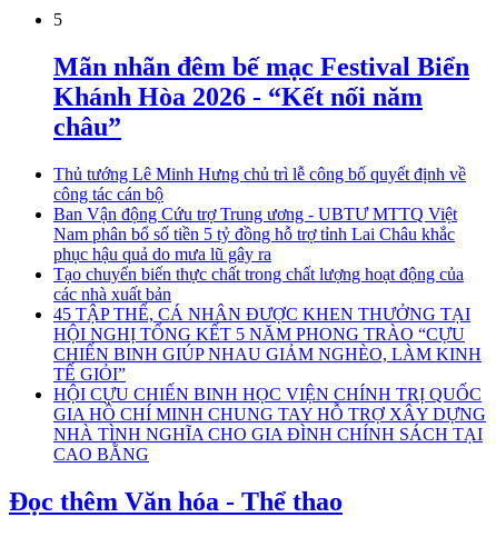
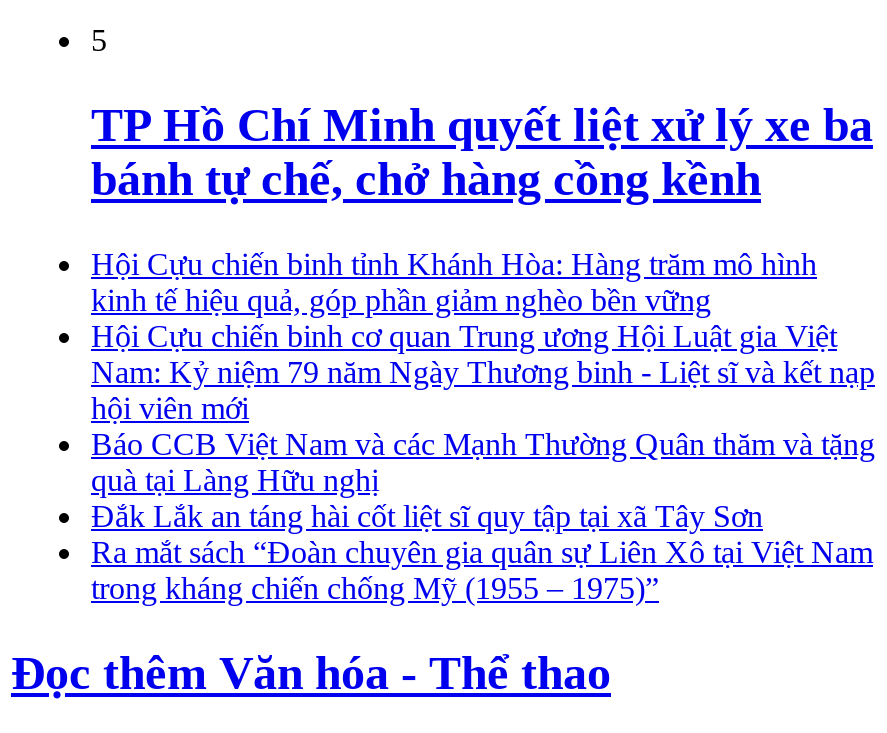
[53,52,469,141] Mãn nhãn đêm bế mạc Festival Biển | Khánh Hòa 2026 - “Kết nối năm | châu” -> [91,99,873,205] TP Hồ Chí Minh quyết liệt xử lý xe ba | bánh tự chế, chở hàng cồng kềnh
[53,164,486,463] Thủ tướng Lê Minh Hưng chủ trì lễ công bố quyết định về | công tác cán bộ | Ban Vận động Cứu trợ Trung ương - UBTƯ MTTQ Việt | Nam phân bổ số tiền 5 tỷ đồng hỗ trợ tỉnh Lai Châu khắc | phục hậu quả do mưa lũ gây ra | Tạo chuyển biến thực chất trong chất lượng hoạt động của | các nhà xuất bản | 45 TẬP THỂ, CÁ NHÂN ĐƯỢC KHEN THƯỞNG TẠI | HỘI NGHỊ TỔNG KẾT 5 NĂM PHONG TRÀO “CỰU | CHIẾN BINH GIÚP NHAU GIẢM NGHÈO, LÀM KINH | TẾ GIỎI” | HỘI CỰU CHIẾN BINH HỌC VIỆN CHÍNH TRỊ QUỐC | GIA HỒ CHÍ MINH CHUNG TAY HỖ TRỢ XÂY DỰNG | NHÀ TÌNH NGHĨA CHO GIA ĐÌNH CHÍNH SÁCH TẠI | CAO BẰNG -> [91,247,875,605] Hội Cựu chiến binh tỉnh Khánh Hòa: Hàng trăm mô hình | kinh tế hiệu quả, góp phần giảm nghèo bền vững | Hội Cựu chiến binh cơ quan Trung ương Hội Luật gia Việt | Nam: Kỷ niệm 79 năm Ngày Thương binh - Liệt sĩ và kết nạp | hội viên mới | Báo CCB Việt Nam và các Mạnh Thường Quân thăm và tặng | quà tại Làng Hữu nghị | Đắk Lắk an táng hài cốt liệt sĩ quy tập tại xã Tây Sơn | Ra mắt sách “Đoàn chuyên gia quân sự Liên Xô tại Việt Nam | trong kháng chiến chống Mỹ (1955 – 1975)”

